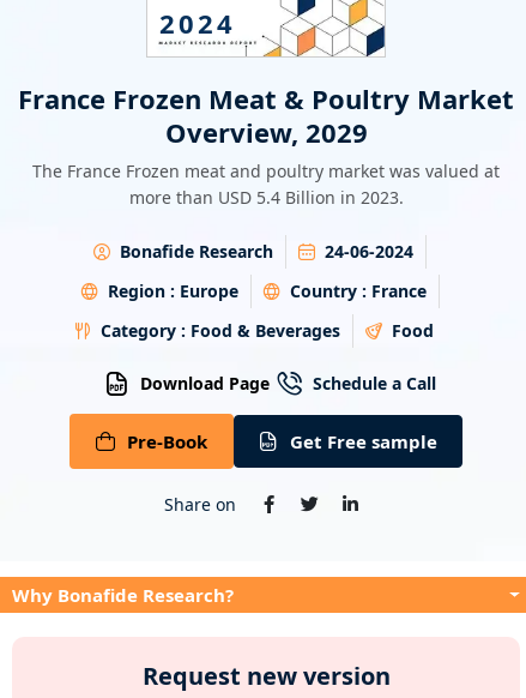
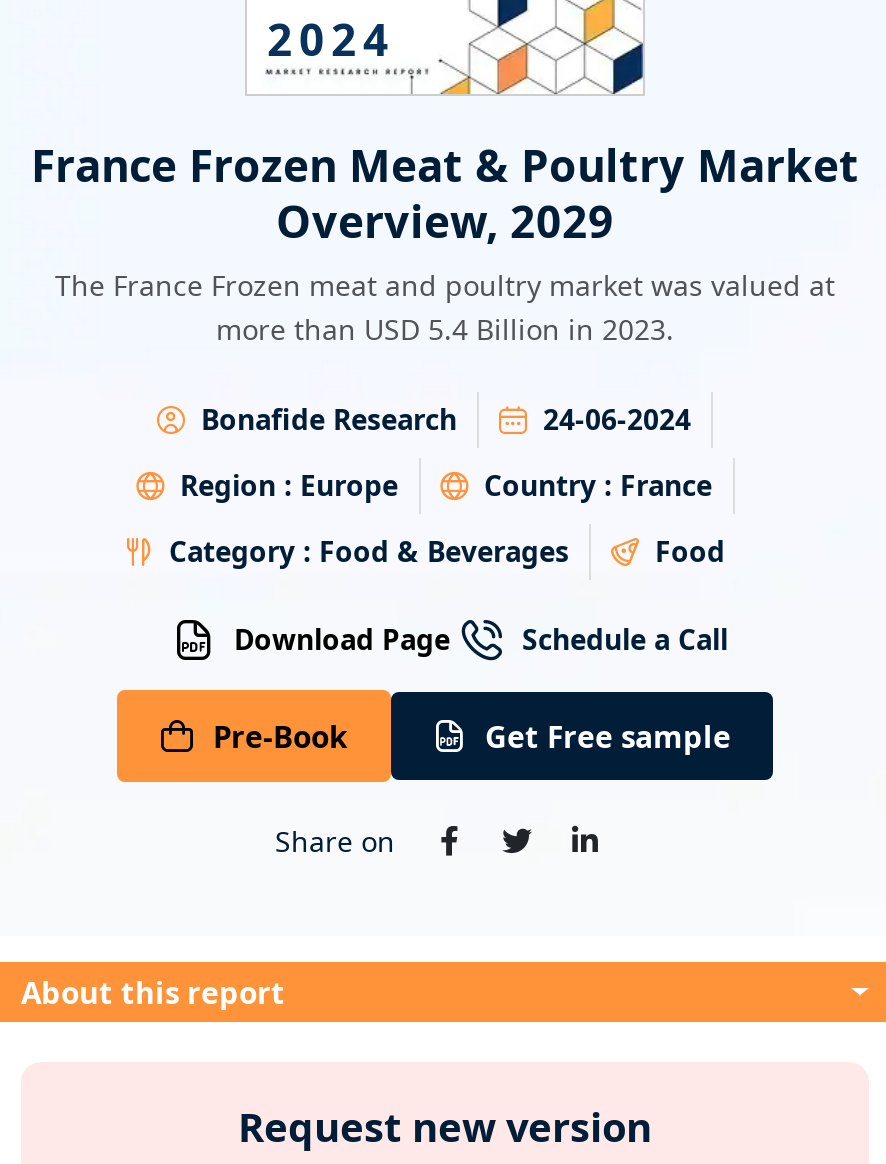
[12,583,234,607] Why Bonafide Research? -> [21,973,285,1013] About this report

